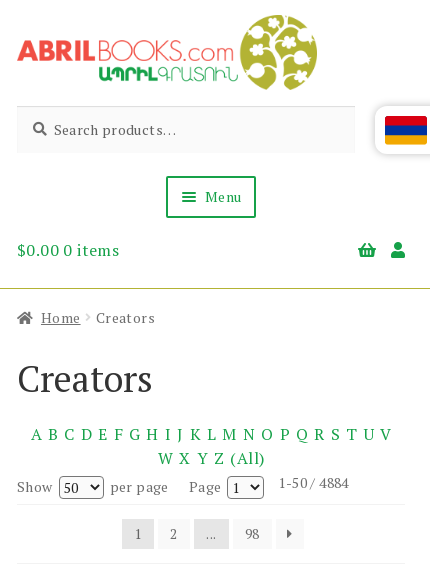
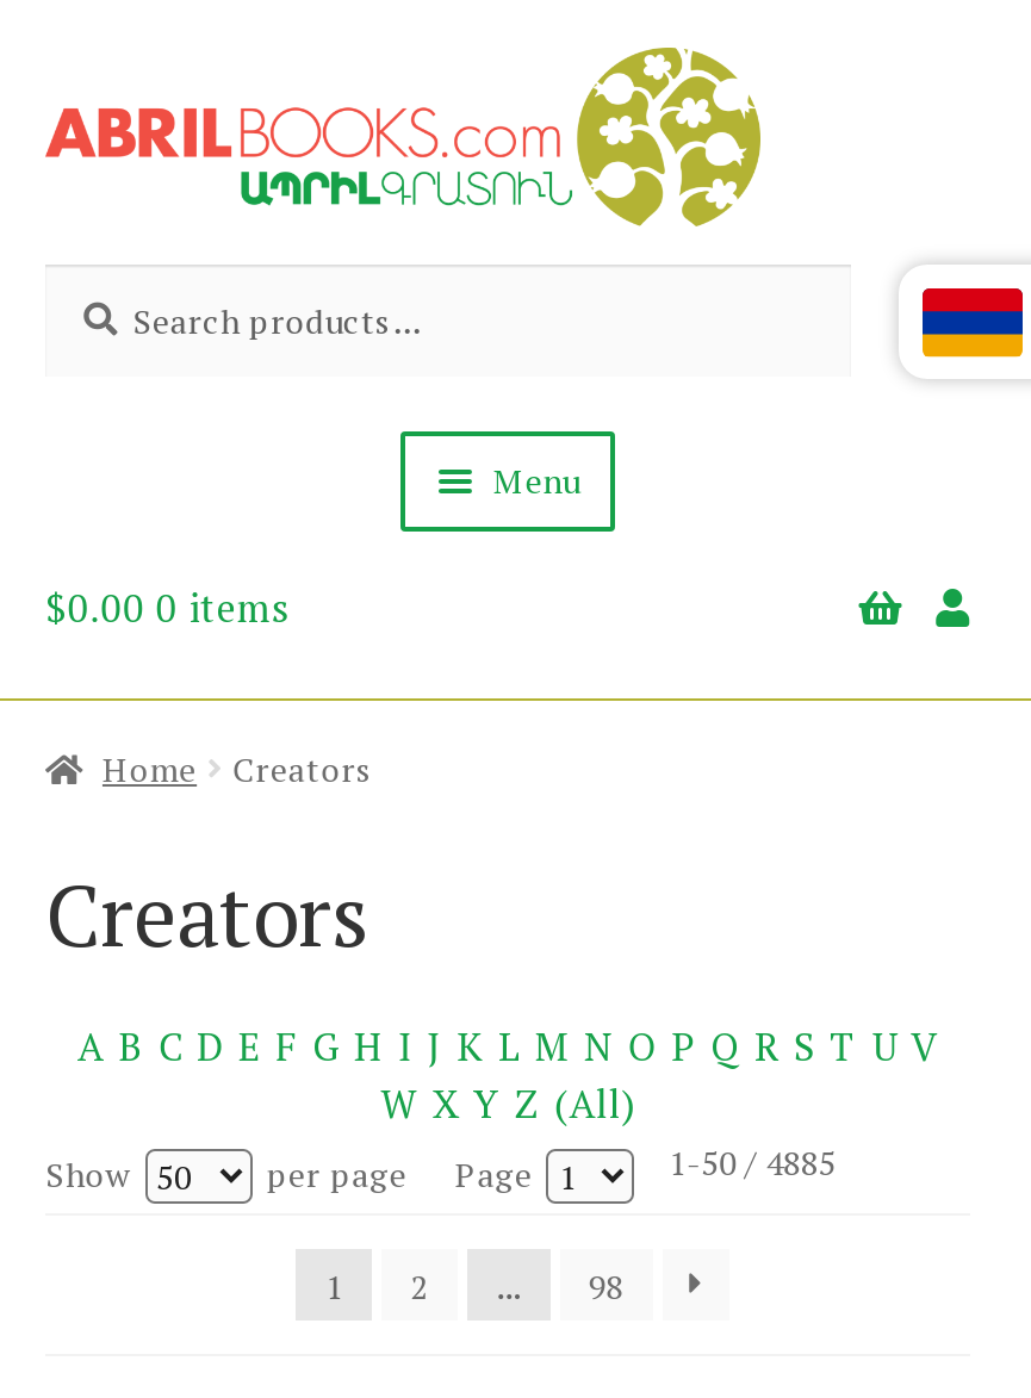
[278,473,349,492] 1-50 / 4884 -> [668,1139,836,1185] 1-50 / 4885

